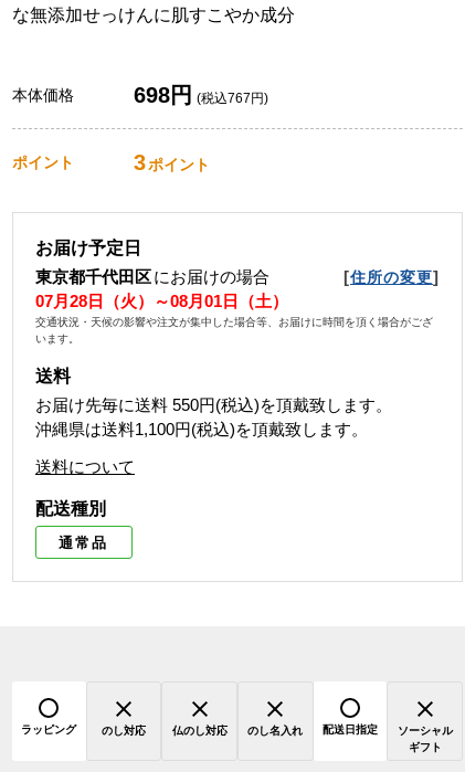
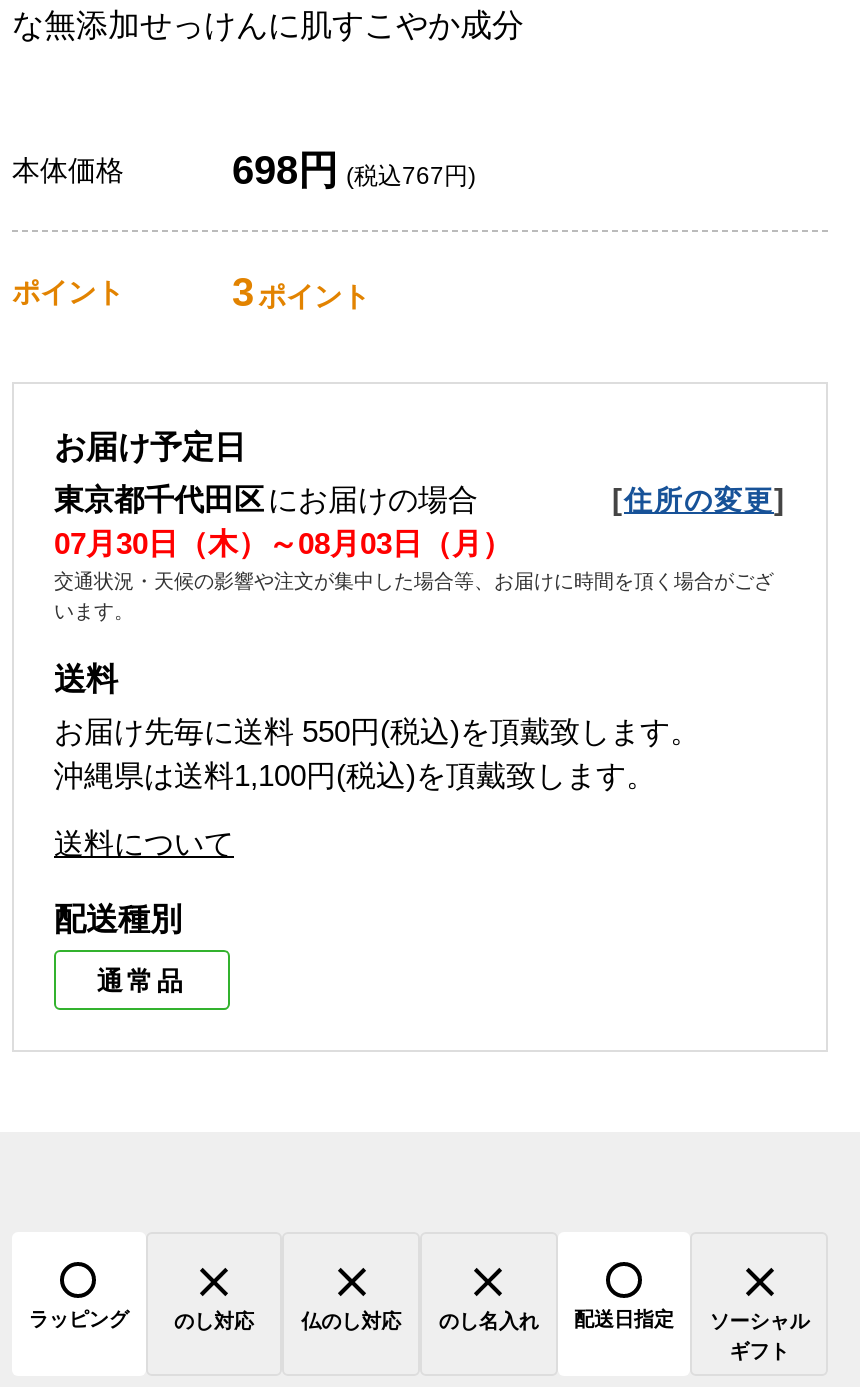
[35,292,288,311] 07月28日（火）～08月01日（土） -> [54,527,512,561] 07月30日（木）～08月03日（月）

